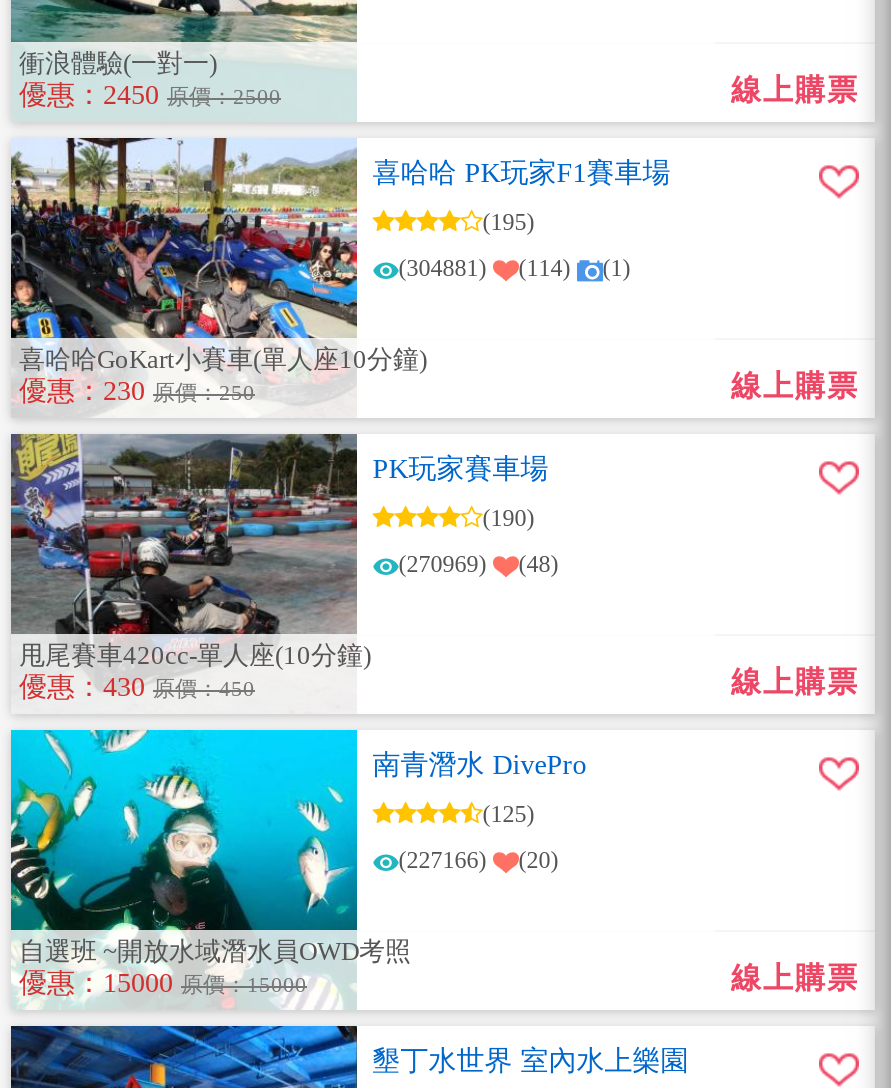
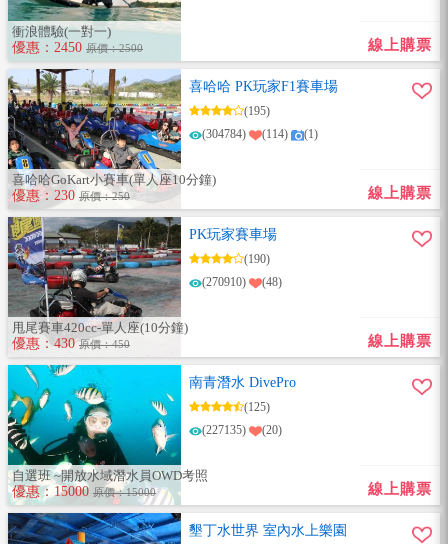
[399,254,631,282] (304881) (114) (1) -> [202,127,318,141] (304784) (114) (1)
[399,550,559,578] (270969) (48) -> [202,275,282,289] (270910) (48)
[399,846,559,874] (227166) (20) -> [202,423,282,437] (227135) (20)

